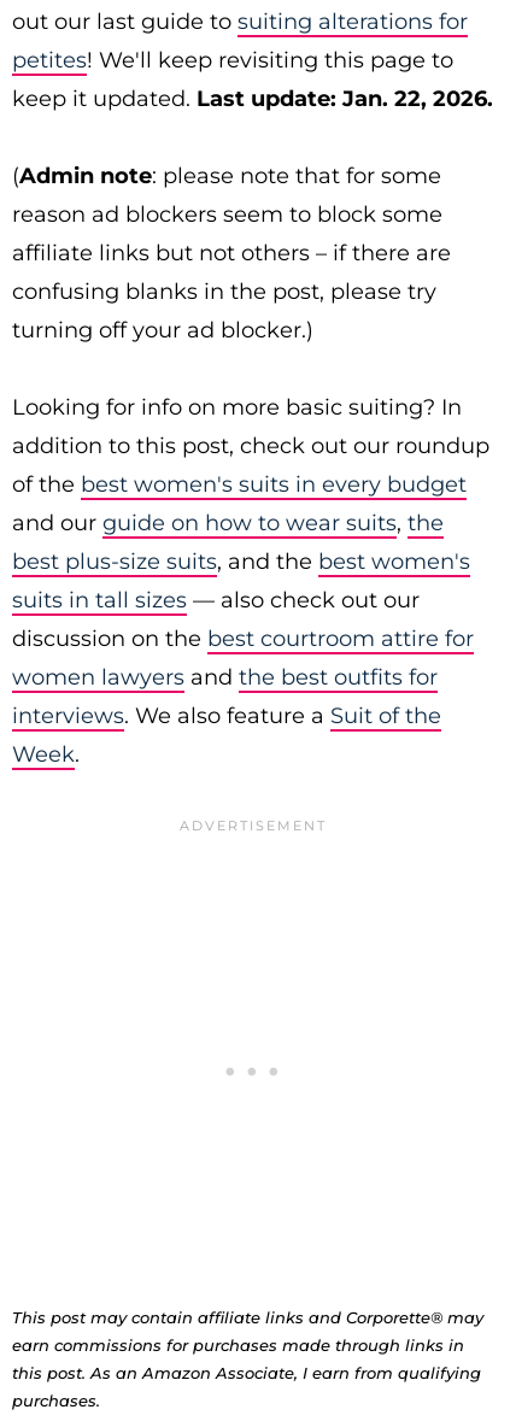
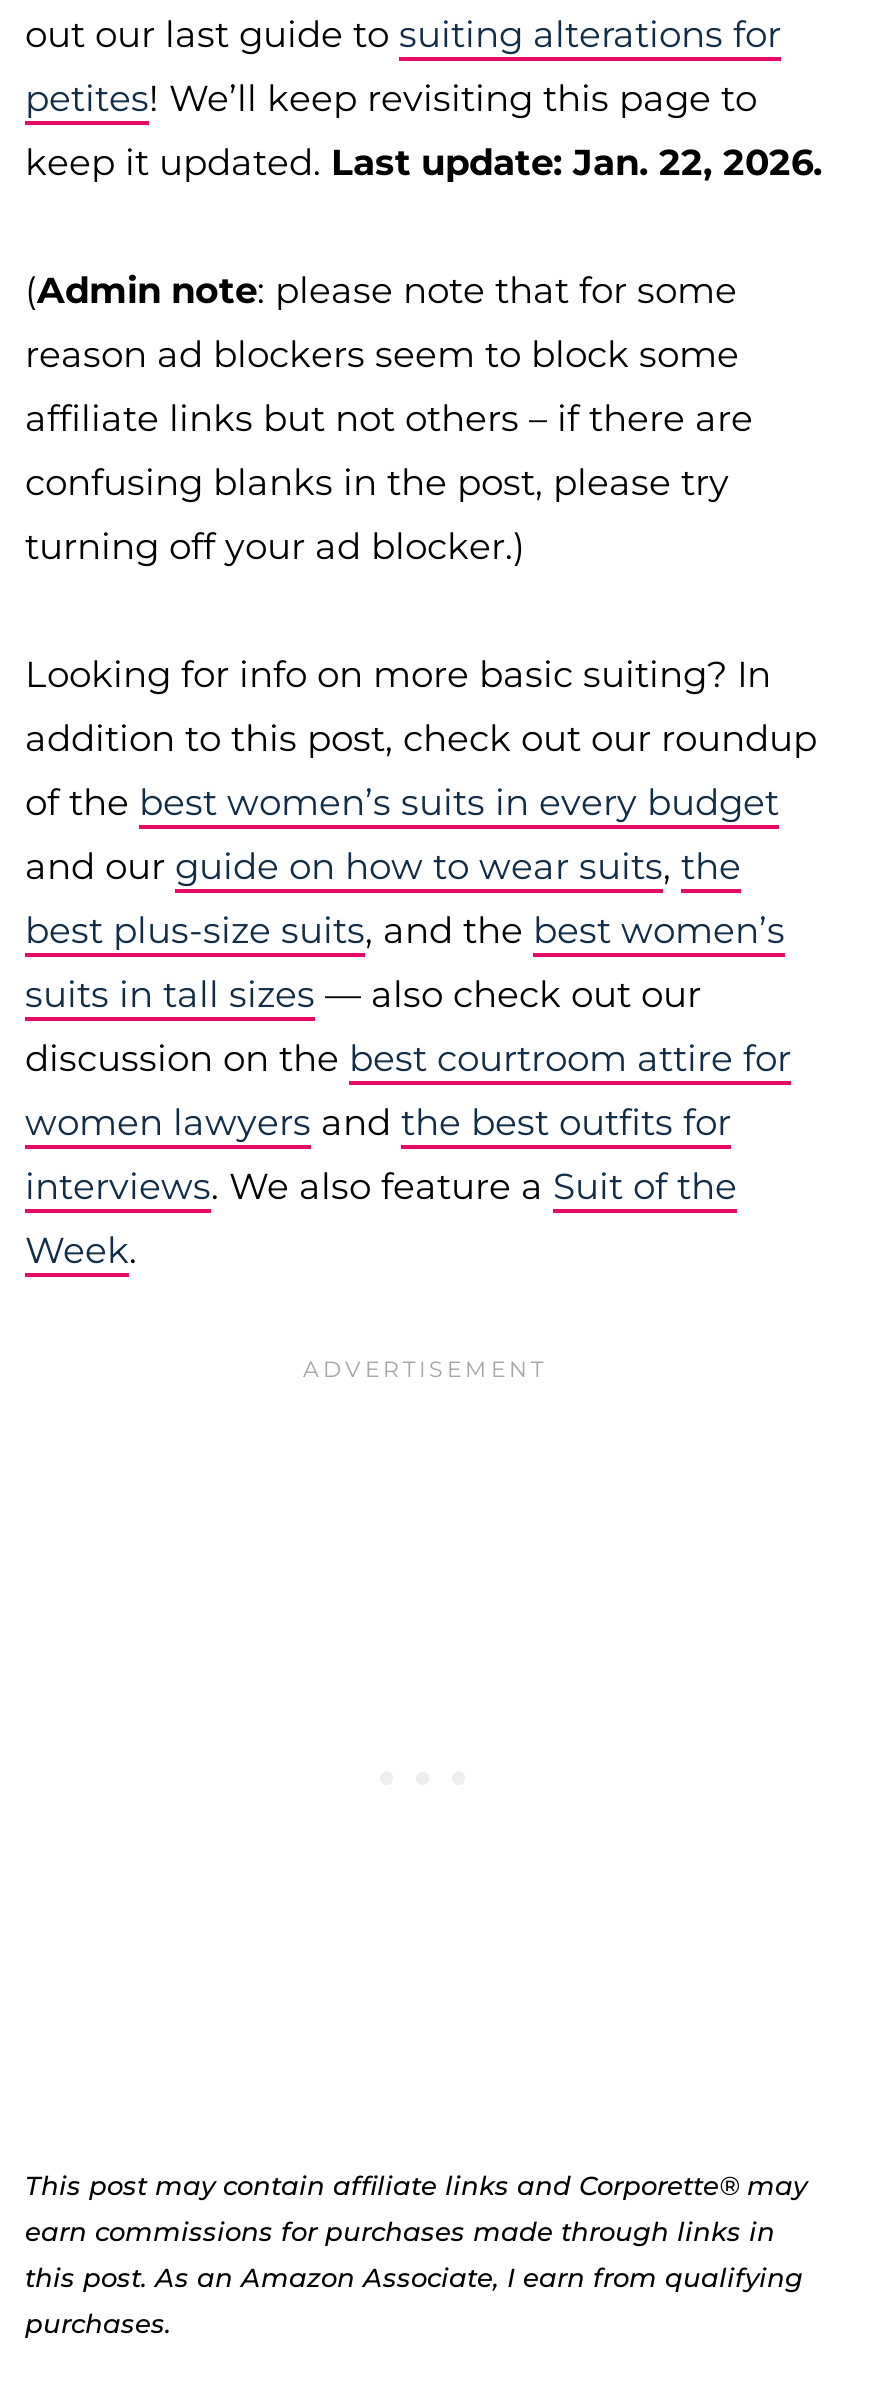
[12,46,453,73] petites! We'll keep revisiting this page to -> [25,76,757,120] petites! We’ll keep revisiting this page to
[12,471,467,497] of the best women's suits in every budget -> [25,780,779,824] of the best women’s suits in every budget
[12,548,470,574] best plus-size suits, and the best women's -> [25,908,785,952] best plus-size suits, and the best women’s

